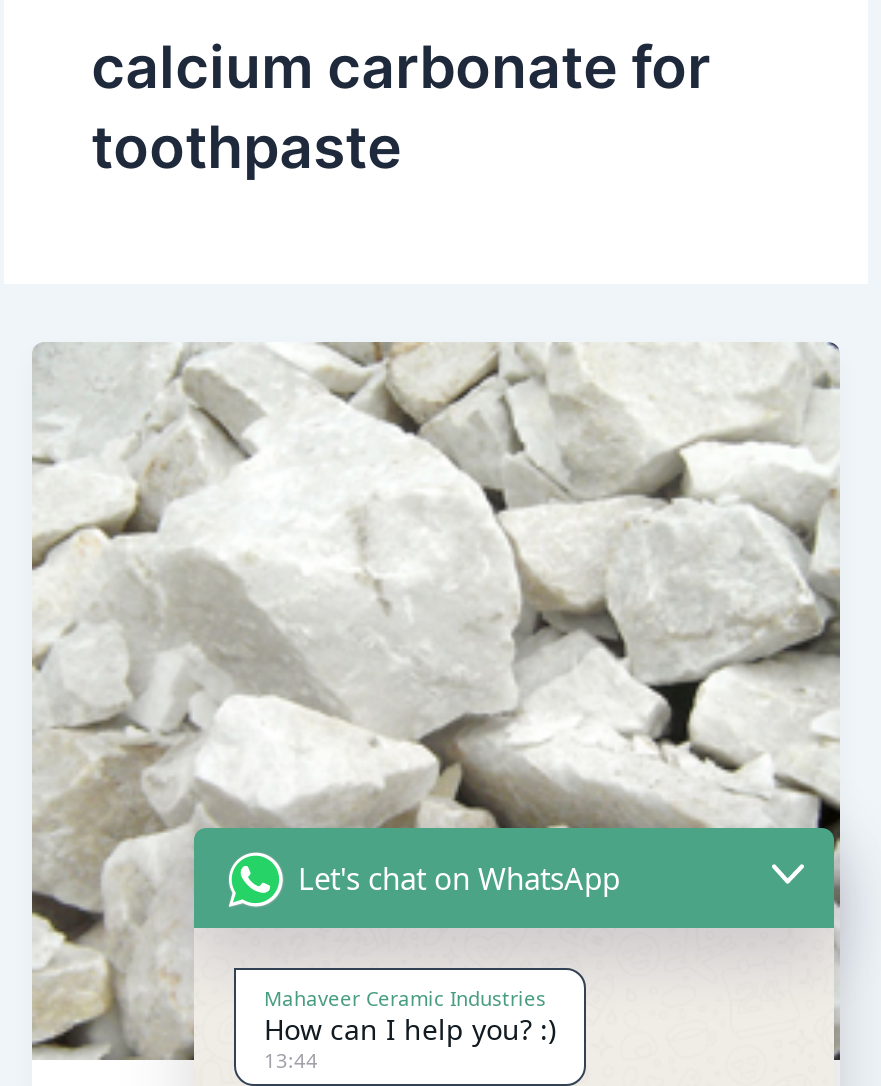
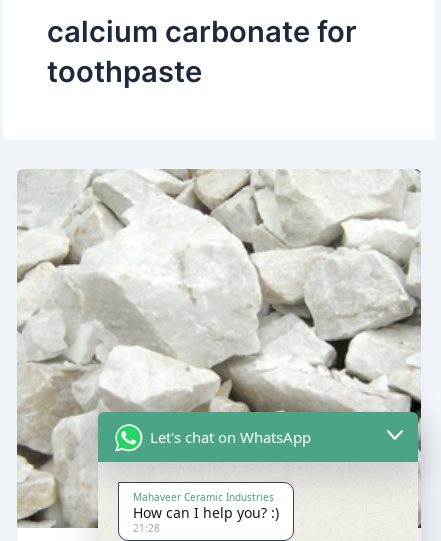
[264,1046,318,1074] 13:44 -> [133,521,160,535] 21:28

